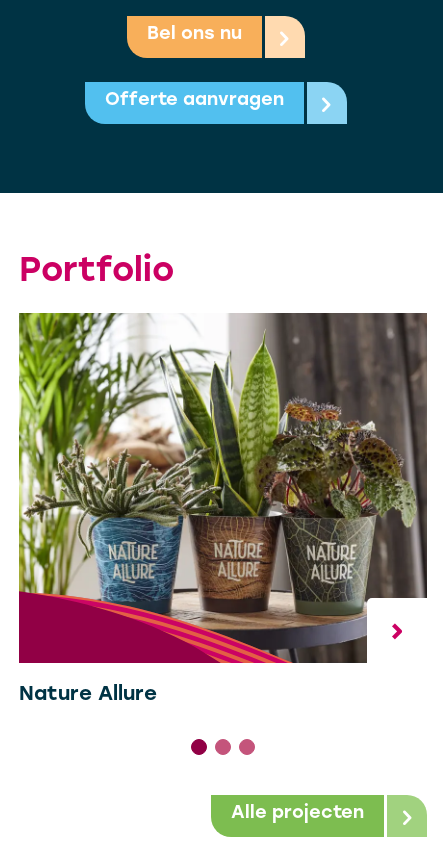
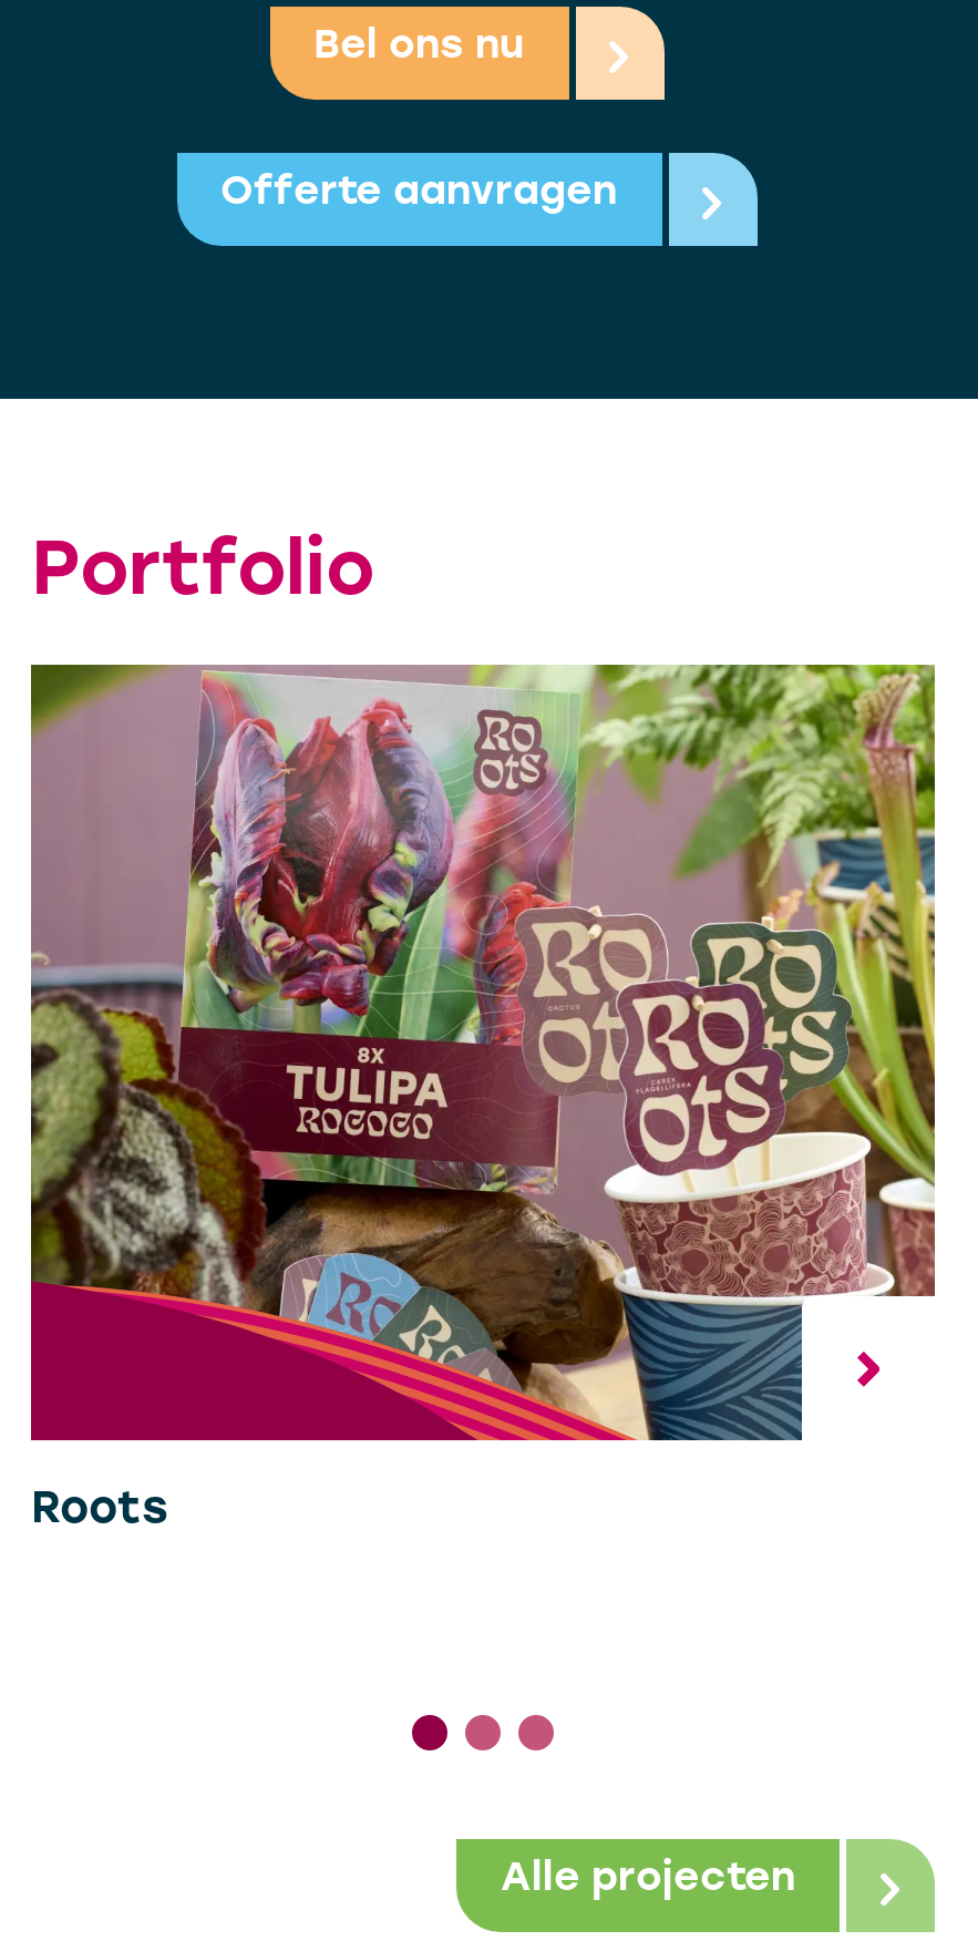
[18,312,428,705] [image] | Nature Allure -> [29,663,937,1533] [image] | Roots

